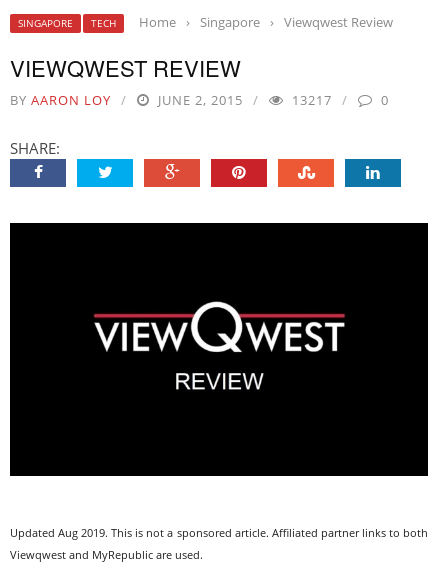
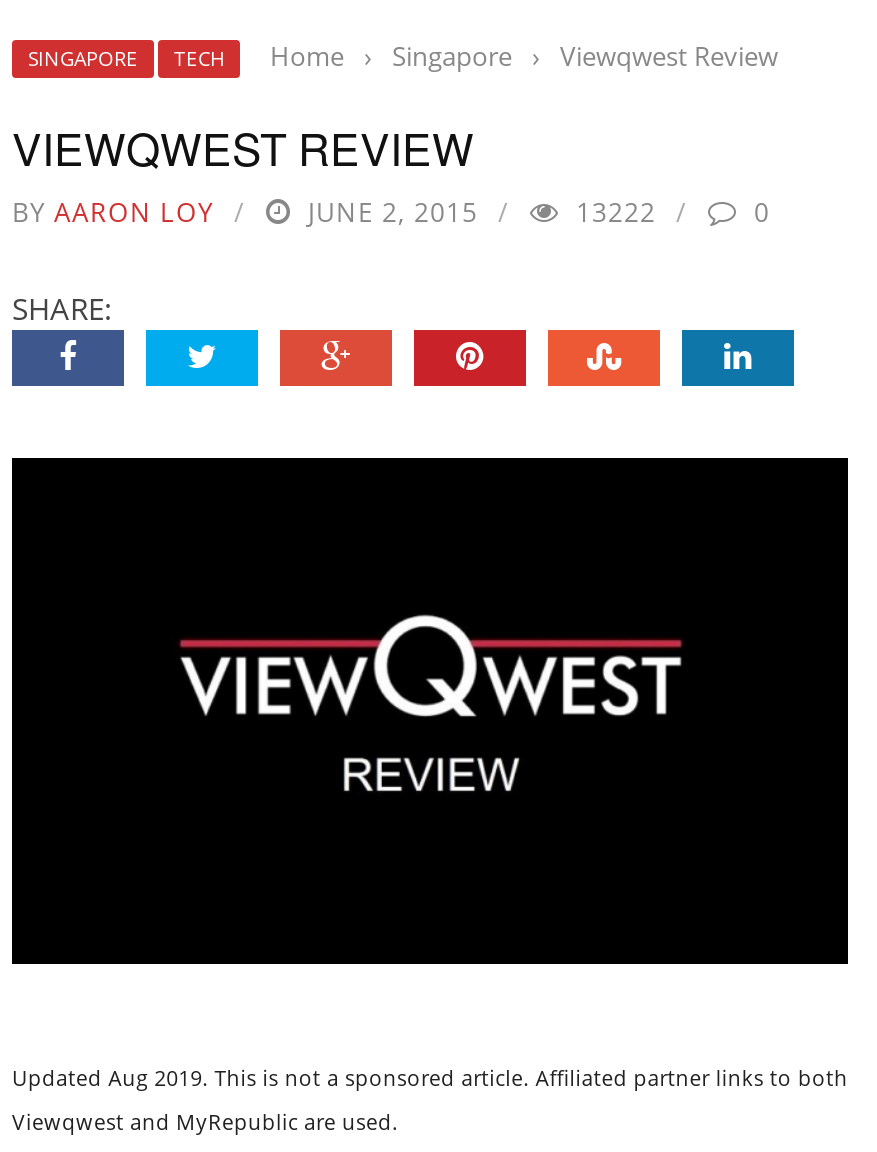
[292,91,332,109] 13217 -> [576,194,656,230] 13222

